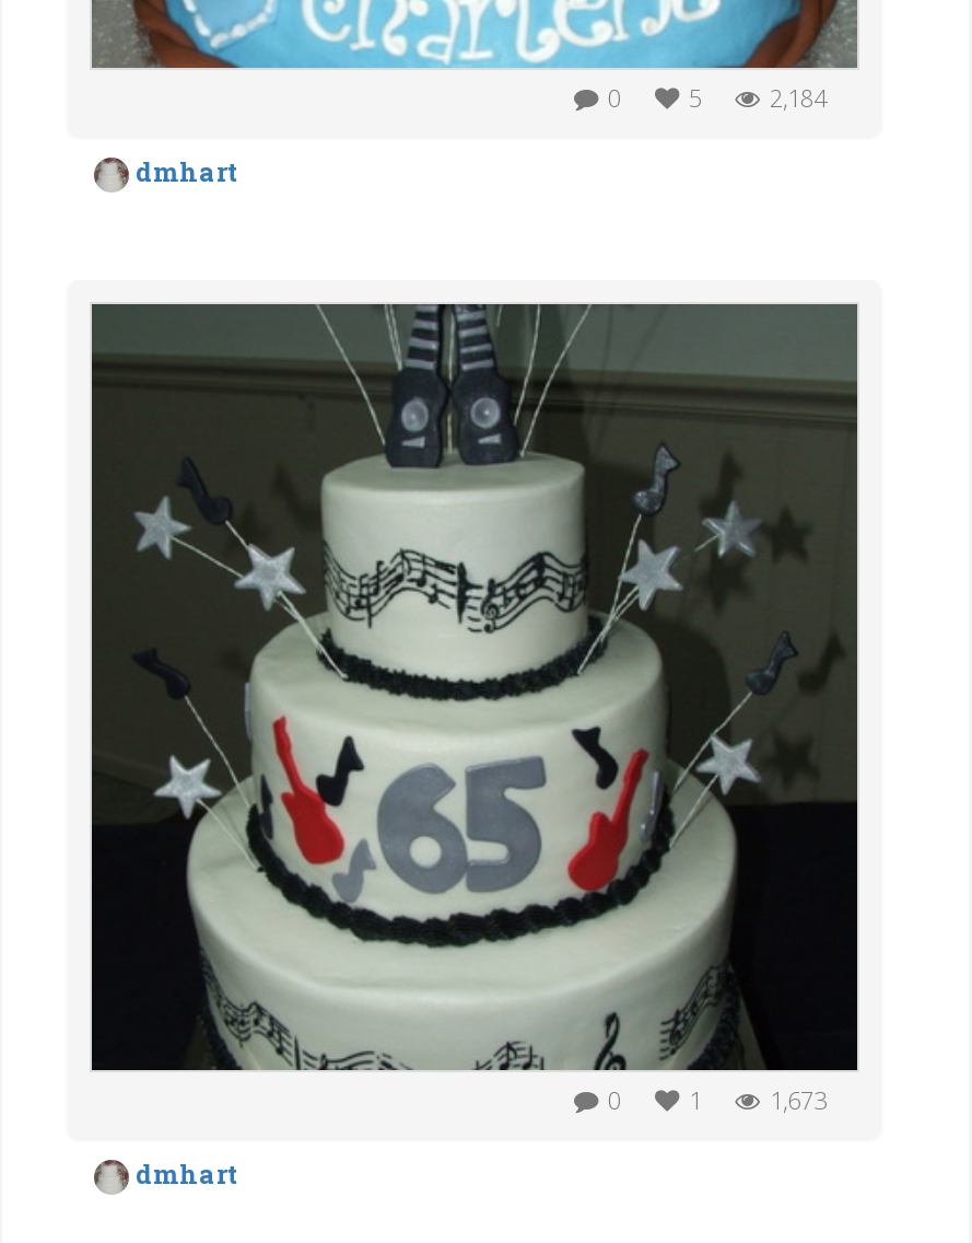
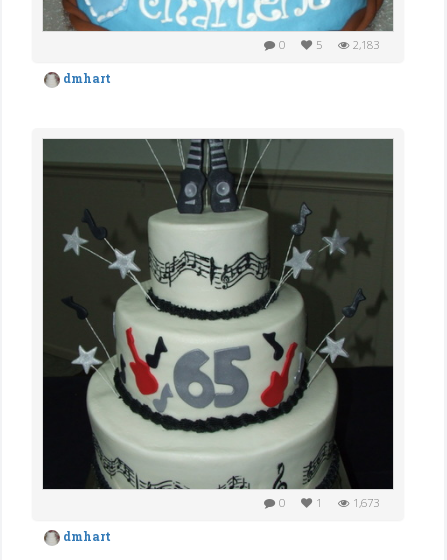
[601,81,827,114] 0 5 2,184 -> [276,37,379,52] 0 5 2,183

